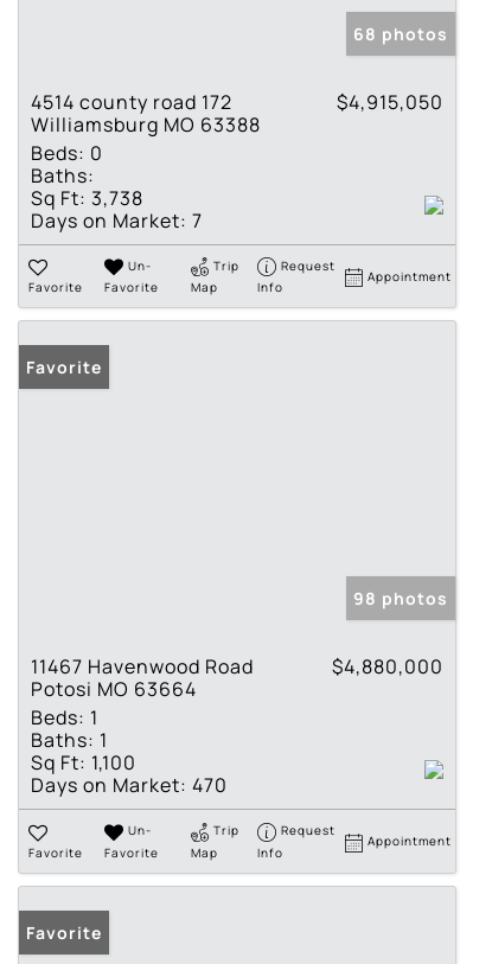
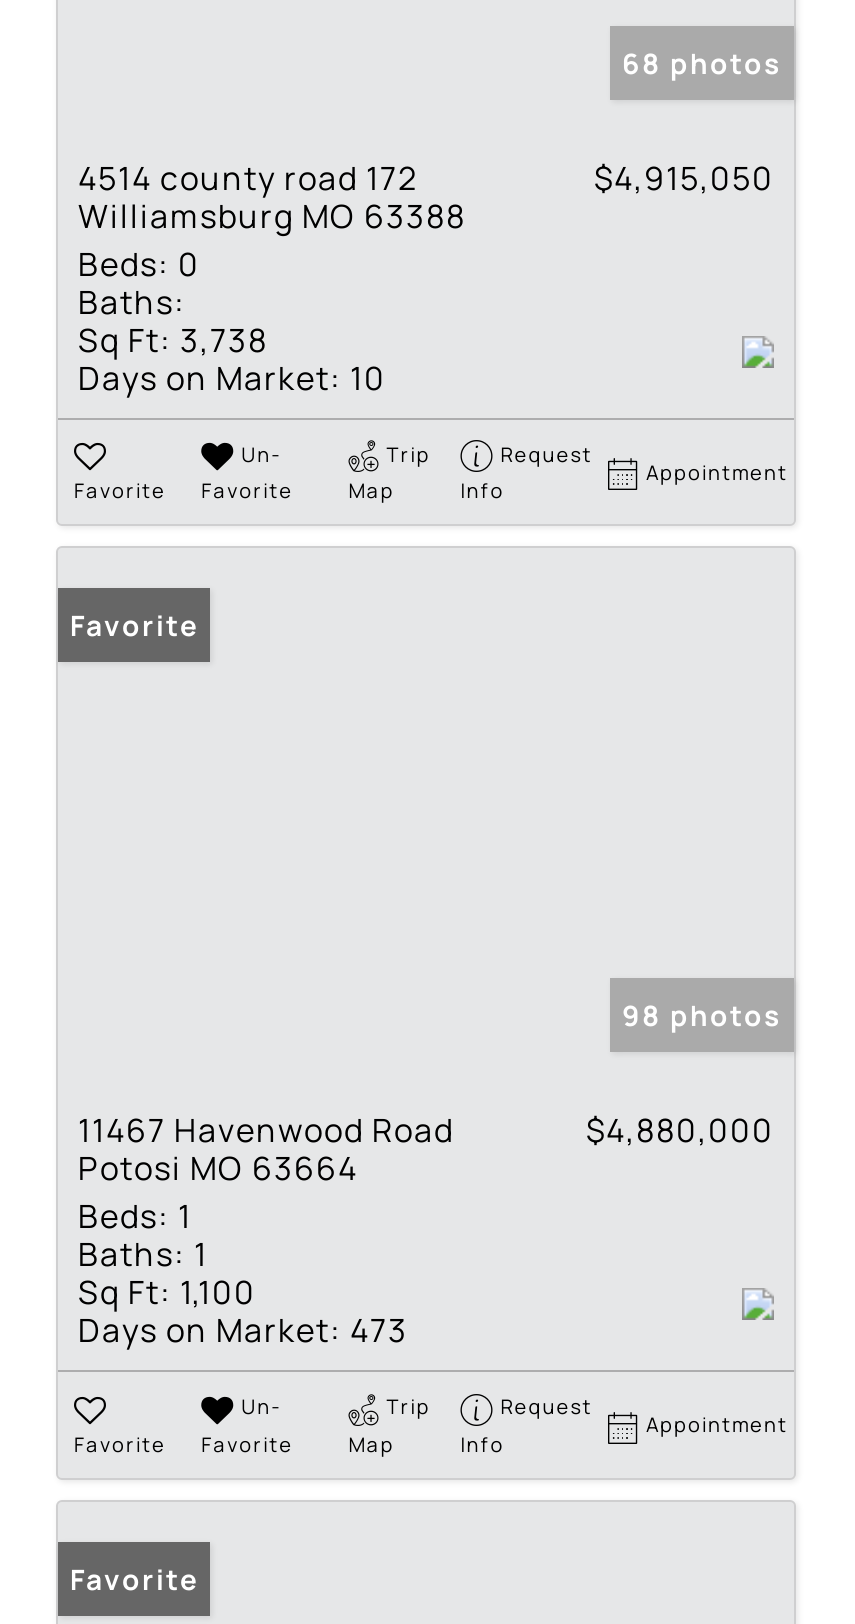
[31,208,203,234] Days on Market: 7 -> [78,356,386,400] Days on Market: 10
[31,772,228,798] Days on Market: 470 -> [78,1309,408,1353] Days on Market: 473

